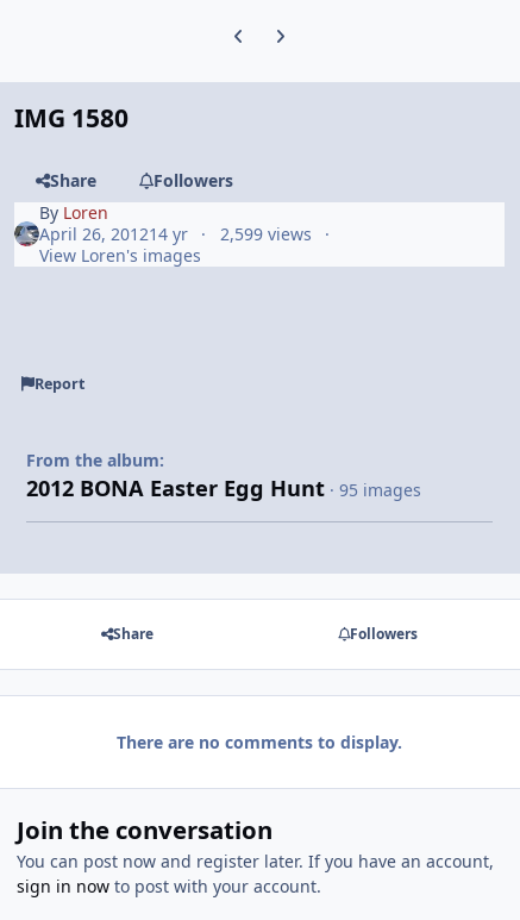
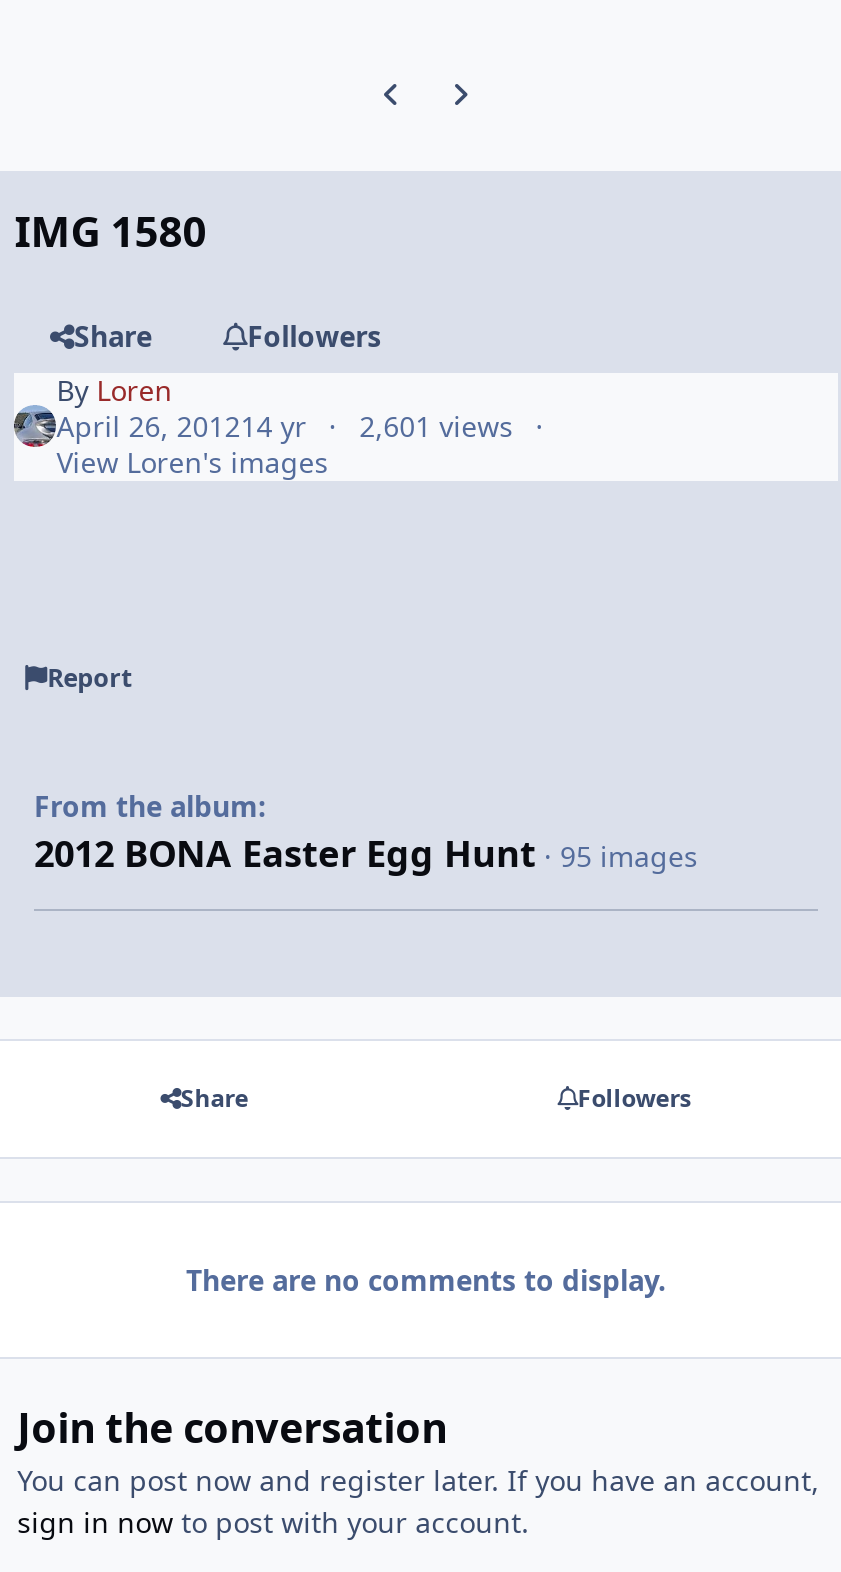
[40,222,311,245] April 26, 201214 yr 2,599 views -> [56,406,513,444] April 26, 201214 yr 2,601 views

